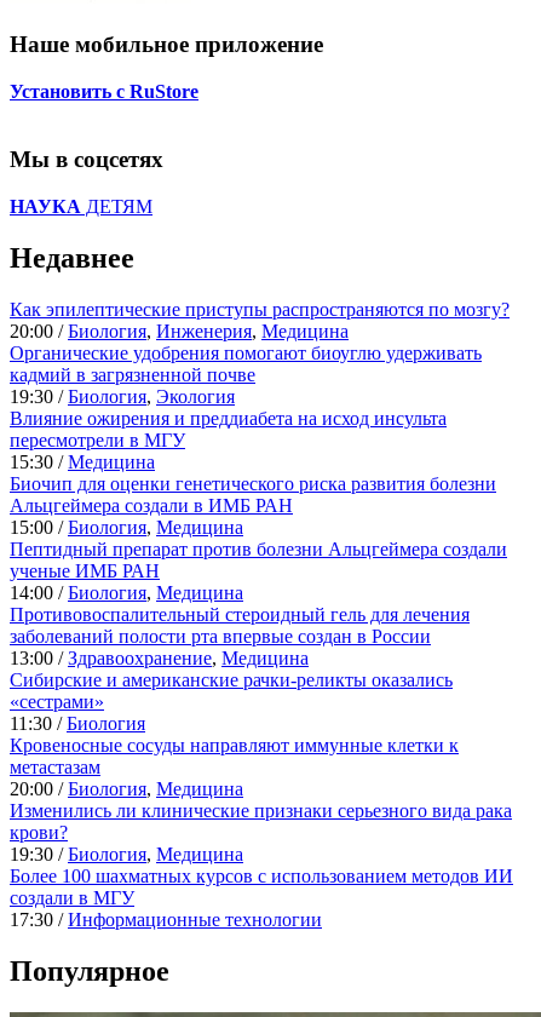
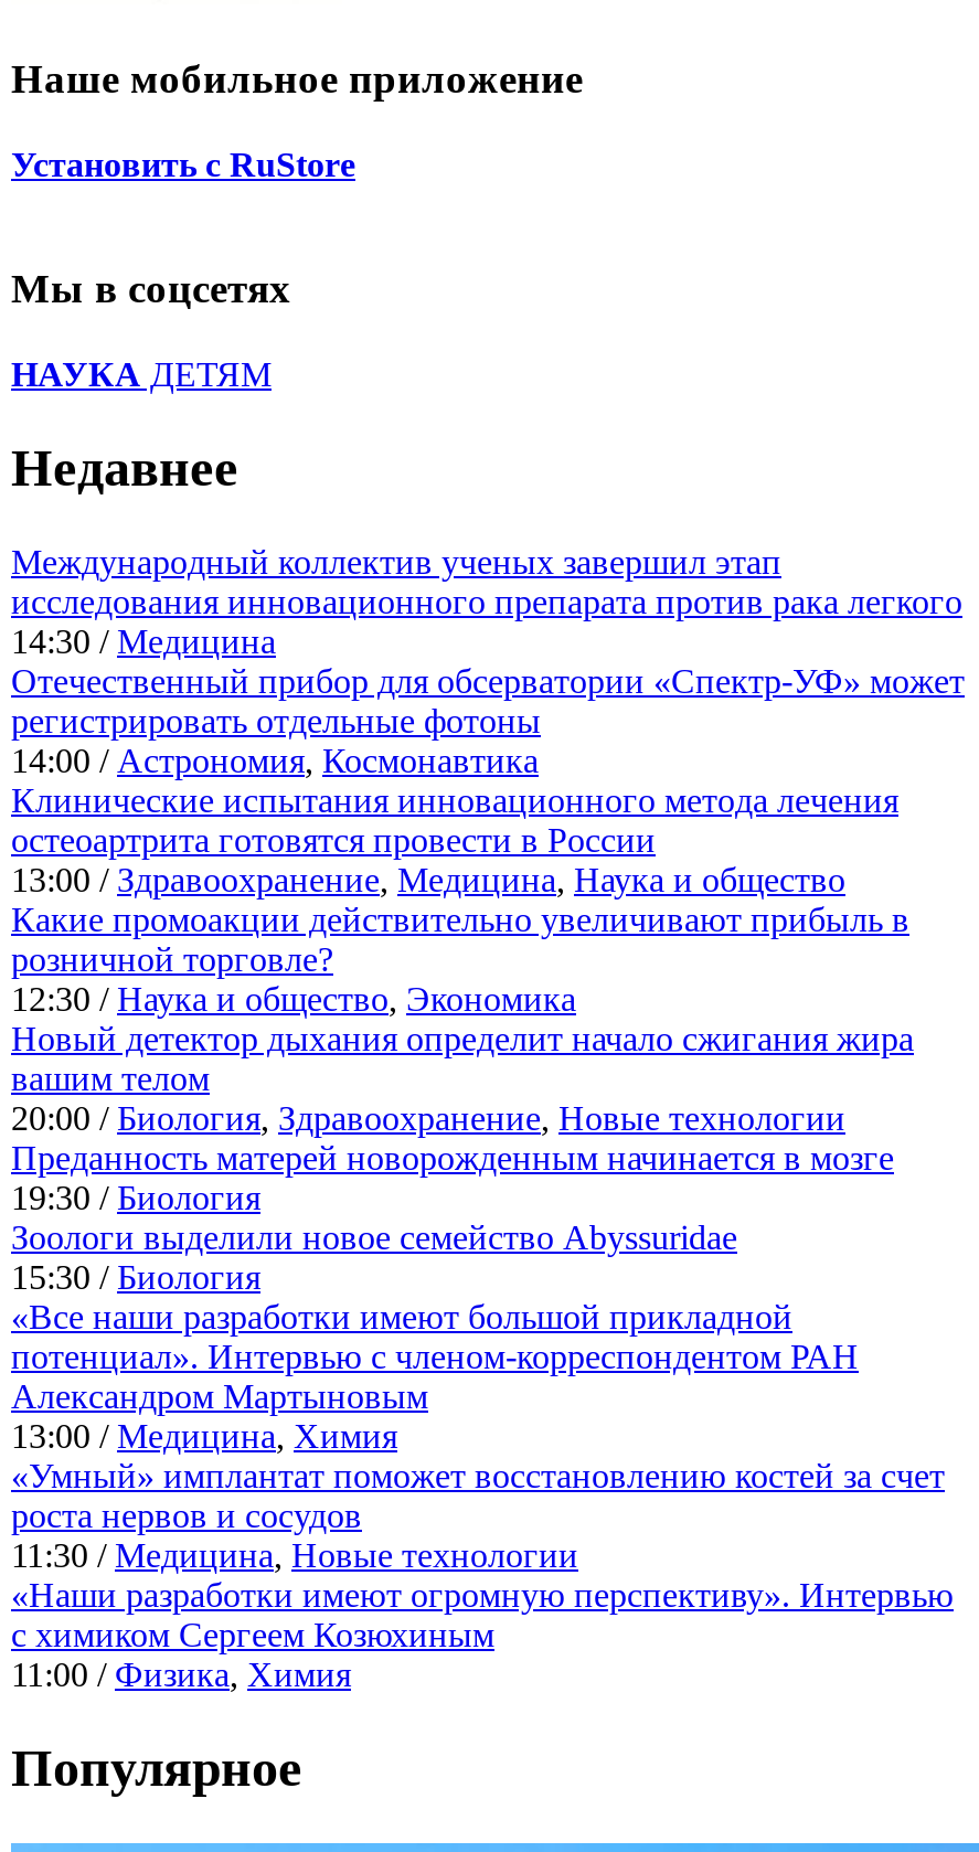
[10,299,513,930] Как эпилептические приступы распространяются по мозгу? | 20:00 / Биология, Инженерия, Медицина | Органические удобрения помогают биоуглю удерживать | кадмий в загрязненной почве | 19:30 / Биология, Экология | Влияние ожирения и преддиабета на исход инсульта | пересмотрели в МГУ | 15:30 / Медицина | Биочип для оценки генетического риска развития болезни | Альцгеймера создали в ИМБ РАН | 15:00 / Биология, Медицина | Пептидный препарат против болезни Альцгеймера создали | ученые ИМБ РАН | 14:00 / Биология, Медицина | Противовоспалительный стероидный гель для лечения | заболеваний полости рта впервые создан в России | 13:00 / Здравоохранение, Медицина | Сибирские и американские рачки-реликты оказались | «сестрами» | 11:30 / Биология | Кровеносные сосуды направляют иммунные клетки к | метастазам | 20:00 / Биология, Медицина | Изменились ли клинические признаки серьезного вида рака | крови? | 19:30 / Биология, Медицина | Более 100 шахматных курсов с использованием методов ИИ | создали в МГУ | 17:30 / Информационные технологии -> [11,543,965,1693] Международный коллектив ученых завершил этап | исследования инновационного препарата против рака легкого | 14:30 / Медицина | Отечественный прибор для обсерватории «Спектр-УФ» может | регистрировать отдельные фотоны | 14:00 /Астрономия, Космонавтика | Клинические испытания инновационного метода лечения | остеоартрита готовятся провести в России | 13:00 /Здравоохранение, Медицина, Наука и общество | Какие промоакции действительно увеличивают прибыль в | розничной торговле? | 12:30 / Наука и общество, Экономика | Новый детектор дыхания определит начало сжигания жира | вашим телом | 20:00 / Биология, Здравоохранение, Новые технологии | Преданность матерей новорожденным начинается в мозге | 19:30 / Биология | Зоологи выделили новое семейство Abyssuridae | 15:30 / Биология | «Все наши разработки имеют большой прикладной | потенциал». Интервью с членом-корреспондентом РАН | Александром Мартыновым | 13:00 / Медицина, Химия | «Умный» имплантат поможет восстановлению костей за счет | роста нервов и сосудов | 11:30 / Медицина, Новые технологии | «Наши разработки имеют огромную перспективу». Интервью | с химиком Сергеем Козюхиным | 11:00 / Физика, Химия

